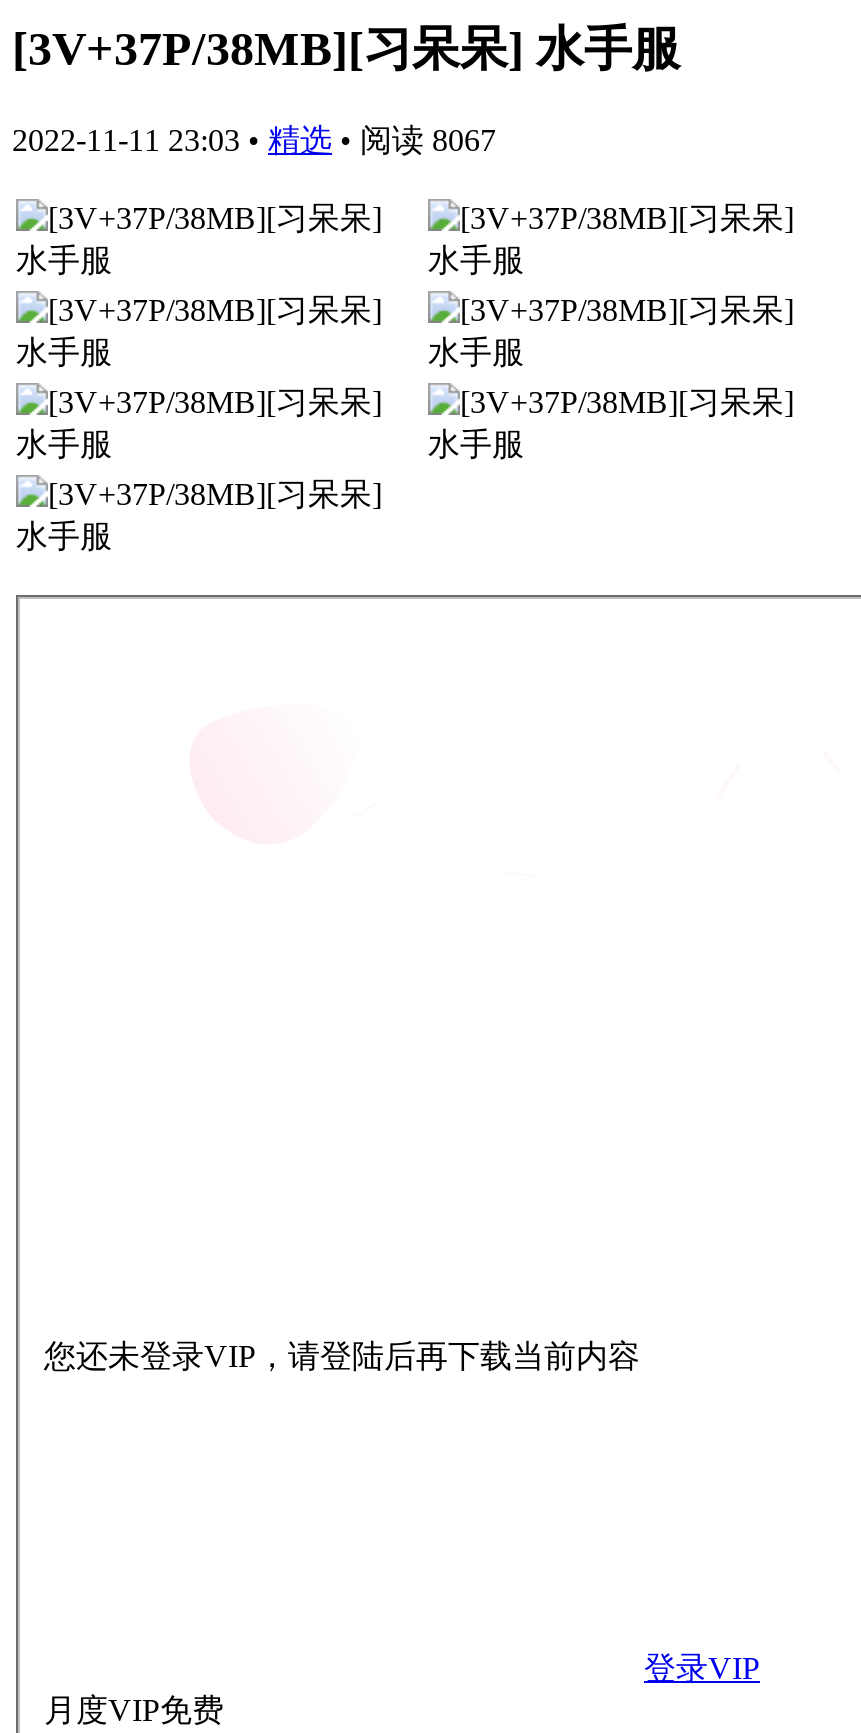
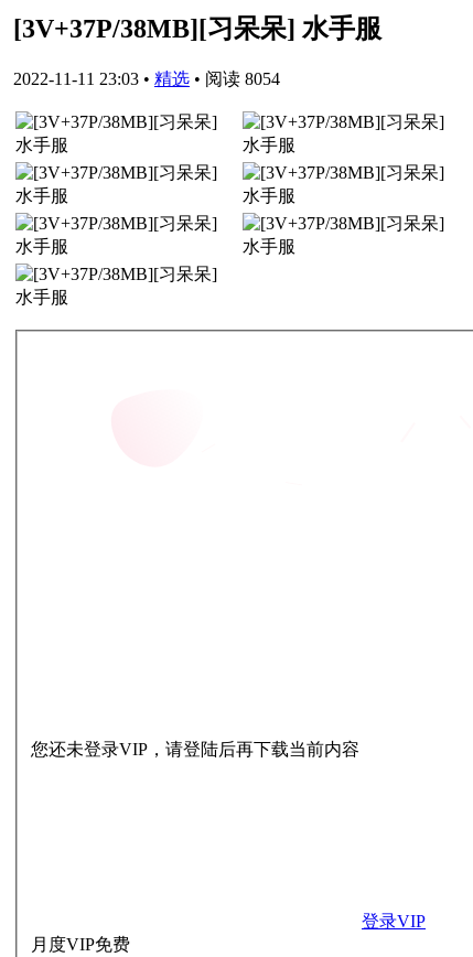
[12,123,496,157] 2022-11-11 23:03 • 精选 • 阅读 8067 -> [13,69,280,88] 2022-11-11 23:03 • 精选 • 阅读 8054

